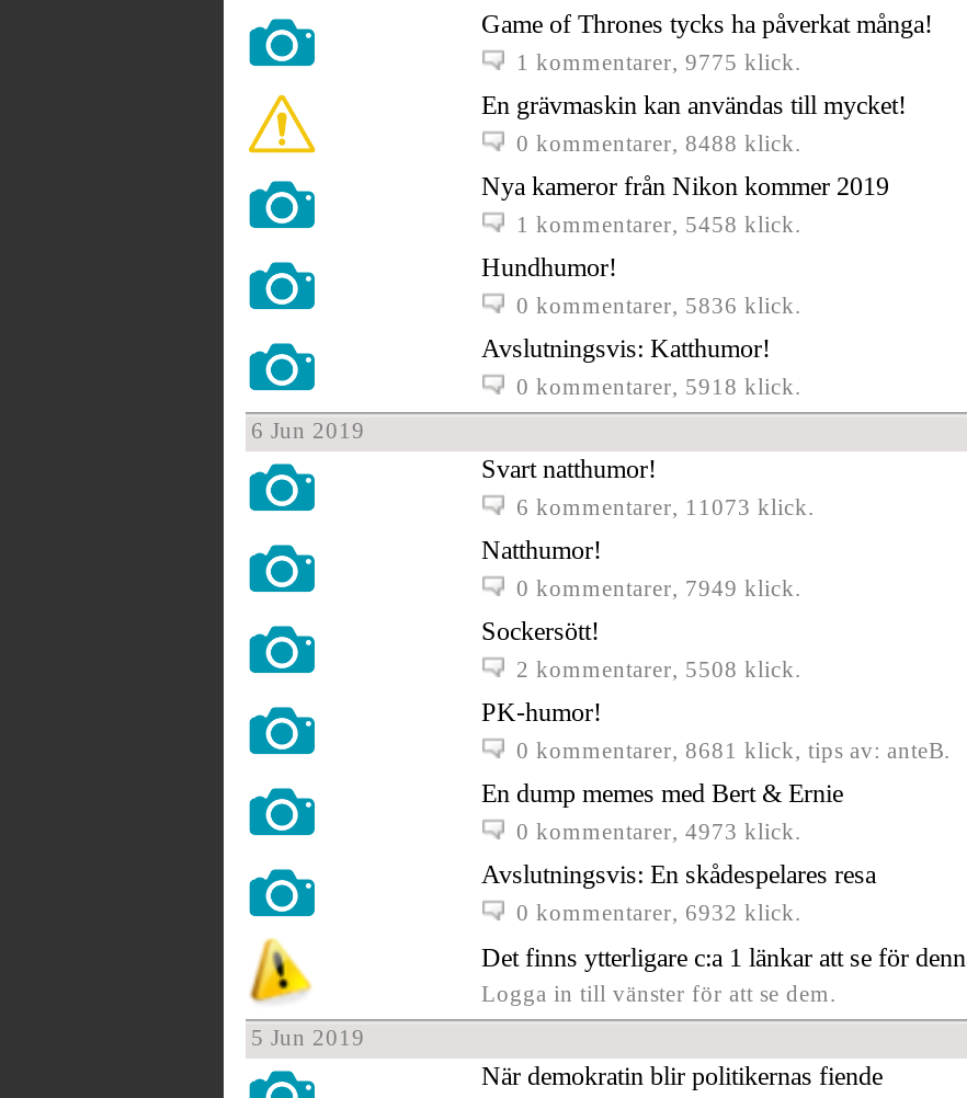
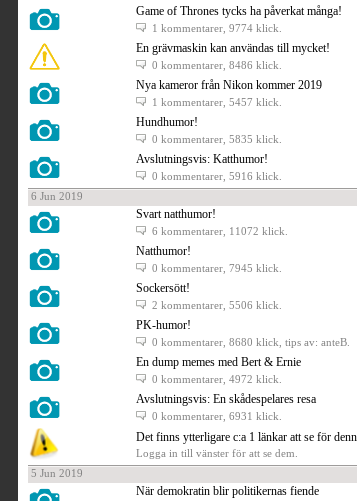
[516,50,801,75] 1 kommentarer, 9775 klick. -> [151,23,281,34] 1 kommentarer, 9774 klick.
[516,131,801,156] 0 kommentarer, 8488 klick. -> [151,60,281,71] 0 kommentarer, 8486 klick.
[516,213,801,237] 1 kommentarer, 5458 klick. -> [151,97,281,108] 1 kommentarer, 5457 klick.
[516,294,801,318] 0 kommentarer, 5836 klick. -> [151,134,281,145] 0 kommentarer, 5835 klick.
[516,375,801,399] 0 kommentarer, 5918 klick. -> [151,171,281,182] 0 kommentarer, 5916 klick.
[516,495,815,519] 6 kommentarer, 11073 klick. -> [151,226,287,237] 6 kommentarer, 11072 klick.
[516,576,801,601] 0 kommentarer, 7949 klick. -> [151,263,281,274] 0 kommentarer, 7945 klick.
[516,657,801,682] 2 kommentarer, 5508 klick. -> [151,300,281,311] 2 kommentarer, 5506 klick.
[516,739,951,763] 0 kommentarer, 8681 klick, tips av: anteB. -> [151,337,349,348] 0 kommentarer, 8680 klick, tips av: anteB.
[516,820,801,844] 0 kommentarer, 4973 klick. -> [151,374,281,385] 0 kommentarer, 4972 klick.
[516,901,801,925] 0 kommentarer, 6932 klick. -> [151,411,281,422] 0 kommentarer, 6931 klick.

